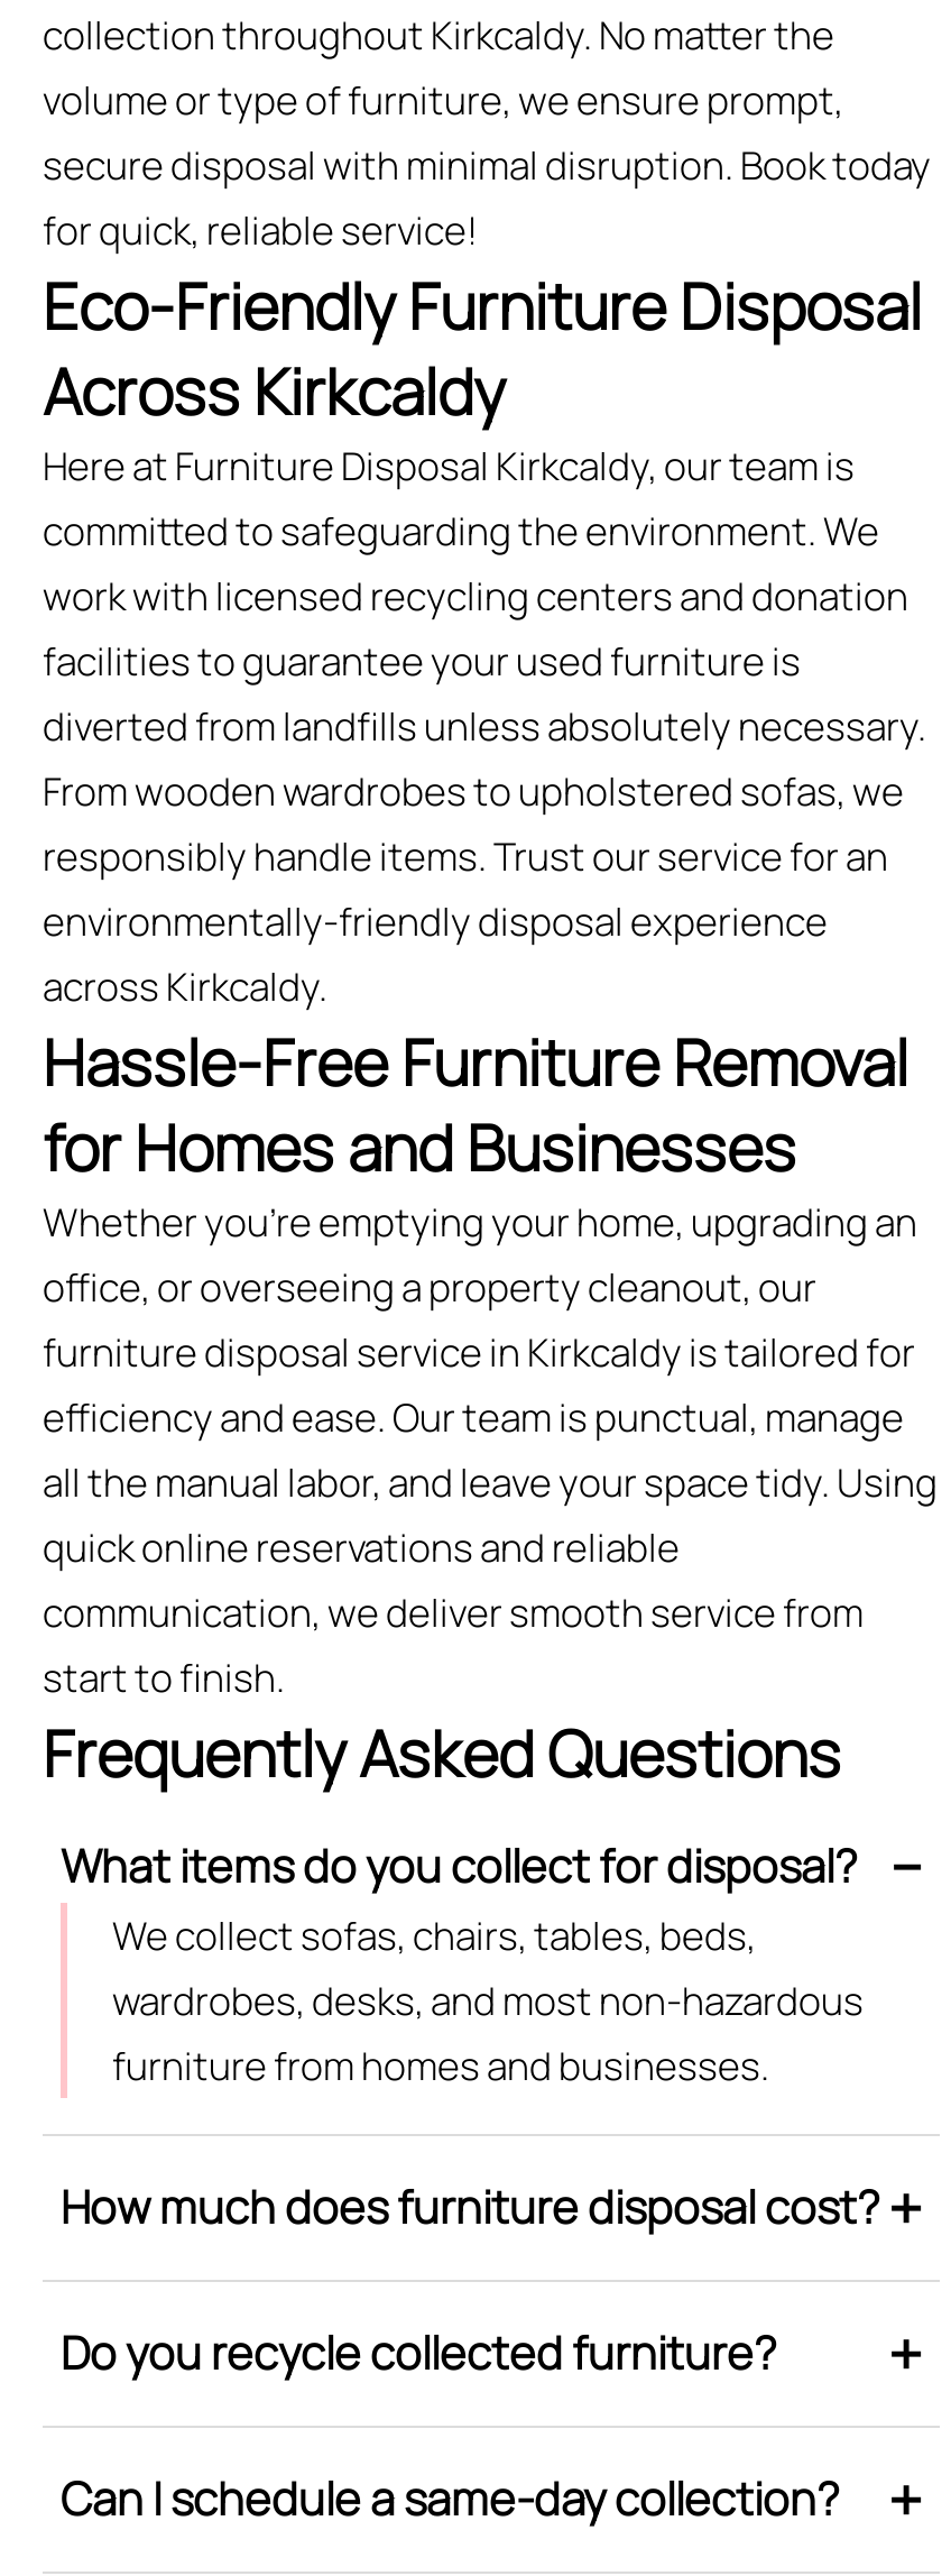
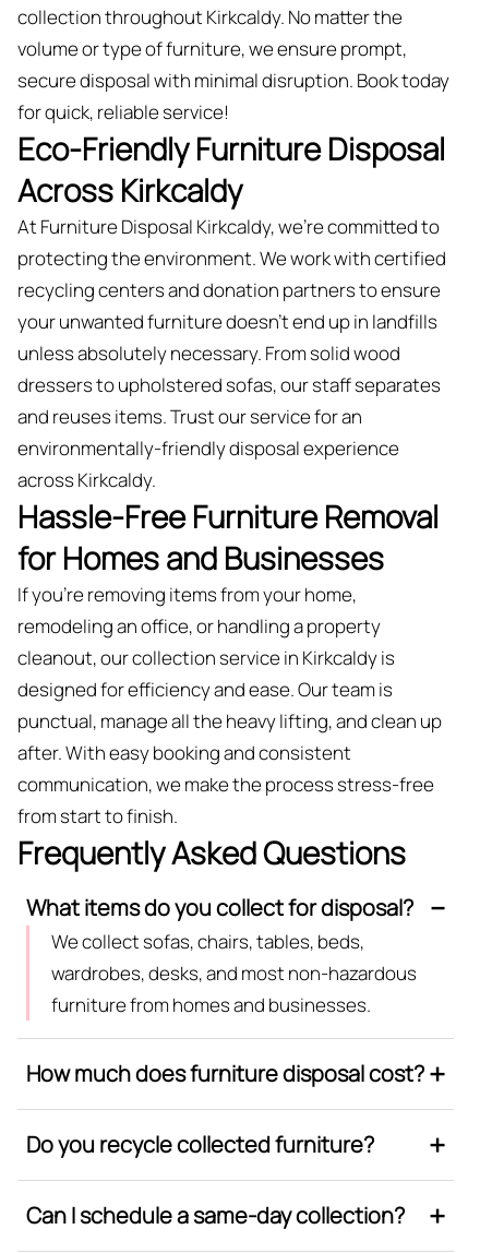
[43,441,926,883] Here at Furniture Disposal Kirkcaldy, our team is | committed to safeguarding the environment. We | work with licensed recycling centers and donation | facilities to guarantee your used furniture is | diverted from landfills unless absolutely necessary. | From wooden wardrobes to upholstered sofas, we | responsibly handle items. Trust our service for an -> [17,214,446,429] At Furniture Disposal Kirkcaldy, we’re committed to | protecting the environment. We work with certified | recycling centers and donation partners to ensure | your unwanted furniture doesn’t end up in landfills | unless absolutely necessary. From solid wood | dressers to upholstered sofas, our staff separates | and reuses items. Trust our service for an
[43,1197,938,1704] Whether you're emptying your home, upgrading an | office, or overseeing a property cleanout, our | furniture disposal service in Kirkcaldy is tailored for | efficiency and ease. Our team is punctual, manage | all the manual labor, and leave your space tidy. Using | quick online reservations and reliable | communication, we deliver smooth service from | start to finish. -> [17,582,442,829] If you’re removing items from your home, | remodeling an office, or handling a property | cleanout, our collection service in Kirkcaldy is | designed for efficiency and ease. Our team is | punctual, manage all the heavy lifting, and clean up | after. With easy booking and consistent | communication, we make the process stress-free | from start to finish.

